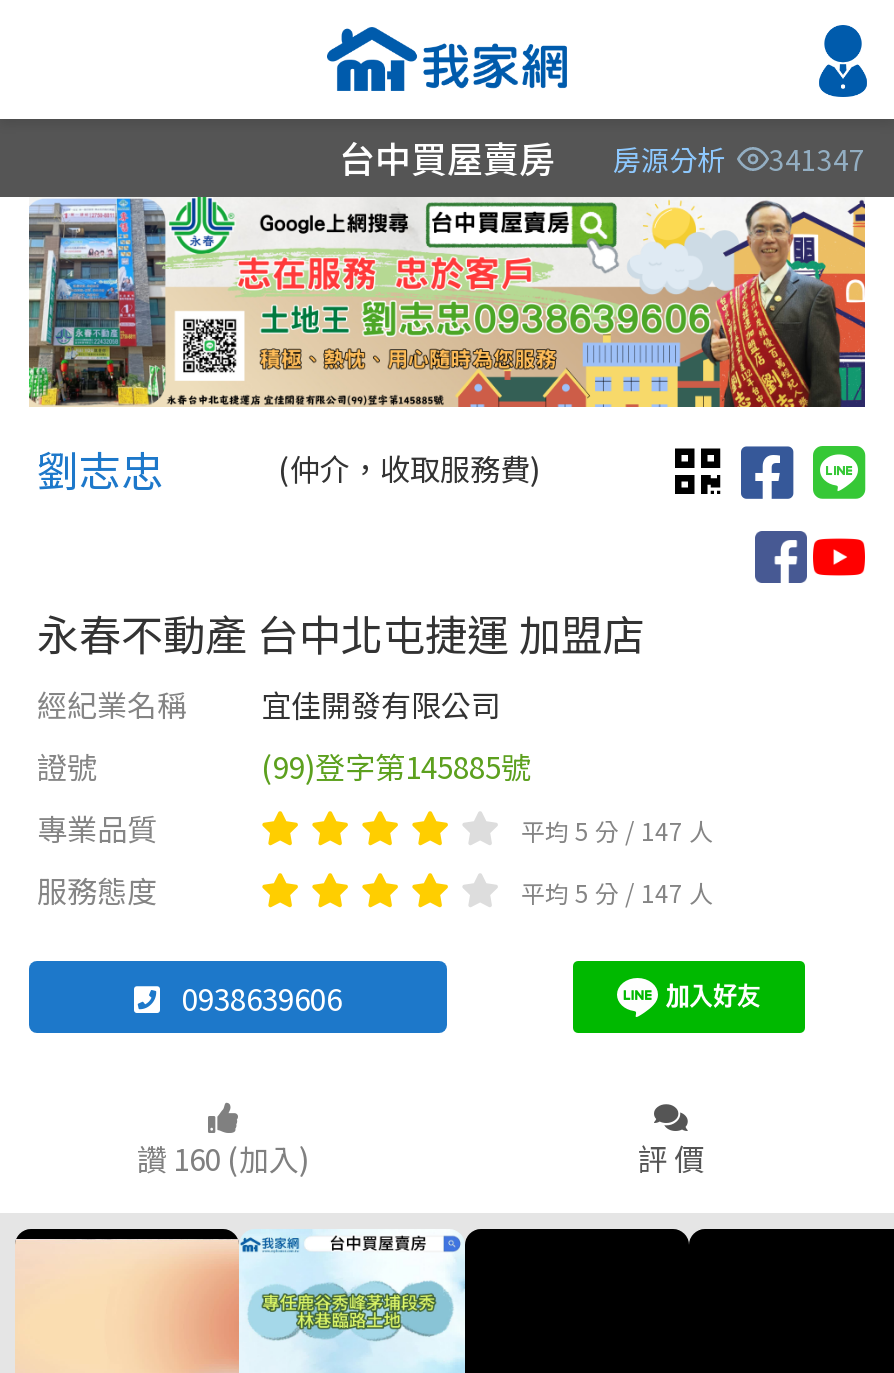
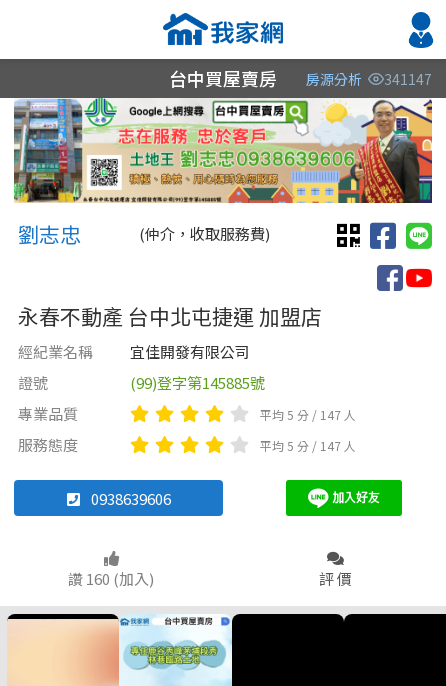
[339,131,865,183] 台中買屋賣房 房源分析 341347 -> [169,65,432,91] 台中買屋賣房 房源分析 341147

